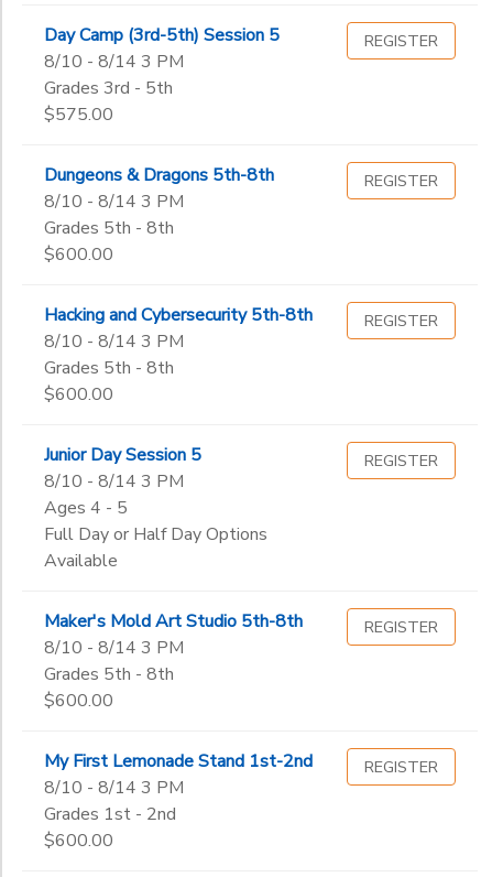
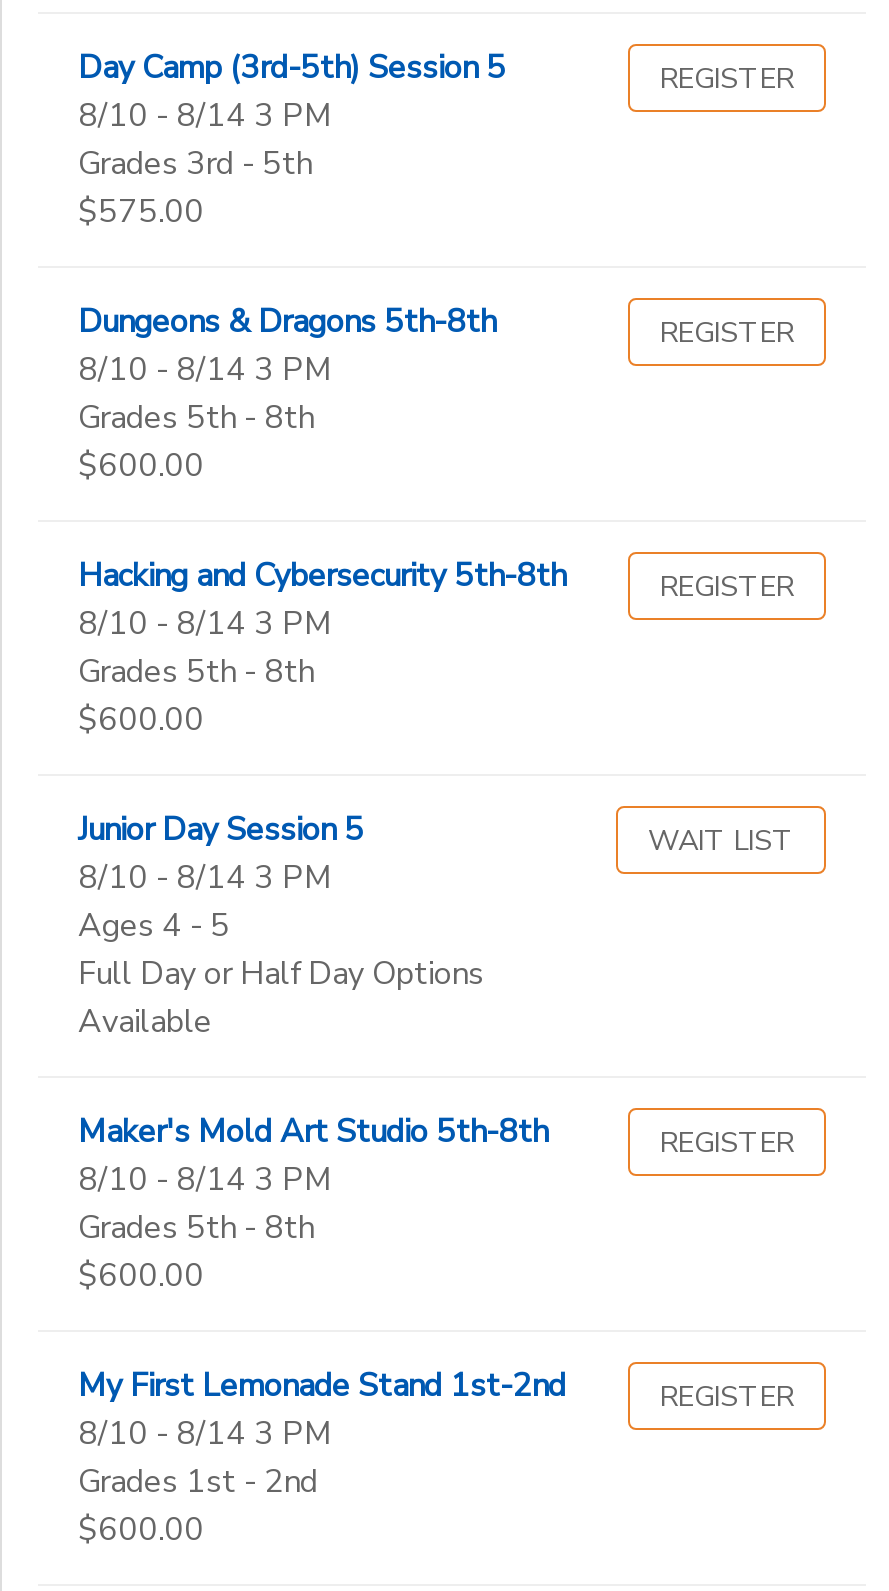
[364,450,438,472] REGISTER -> [648,820,794,860] WAIT LIST

